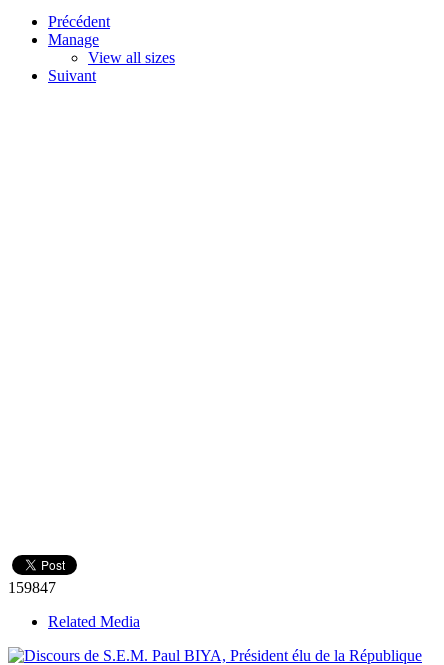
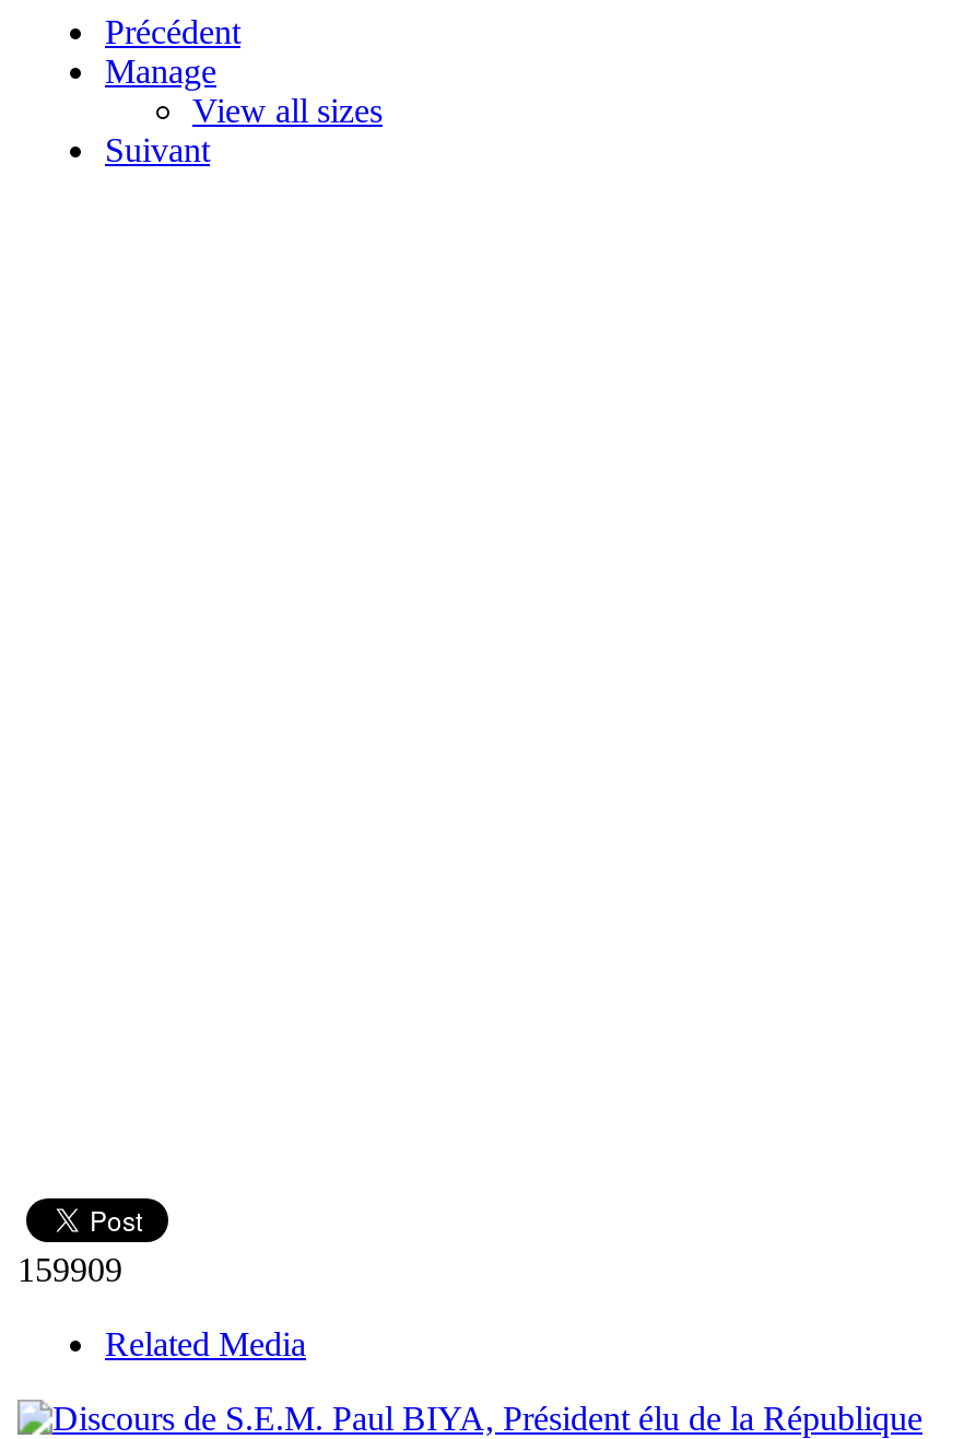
[8,578,56,595] 159847 -> [17,1250,122,1287] 159909

